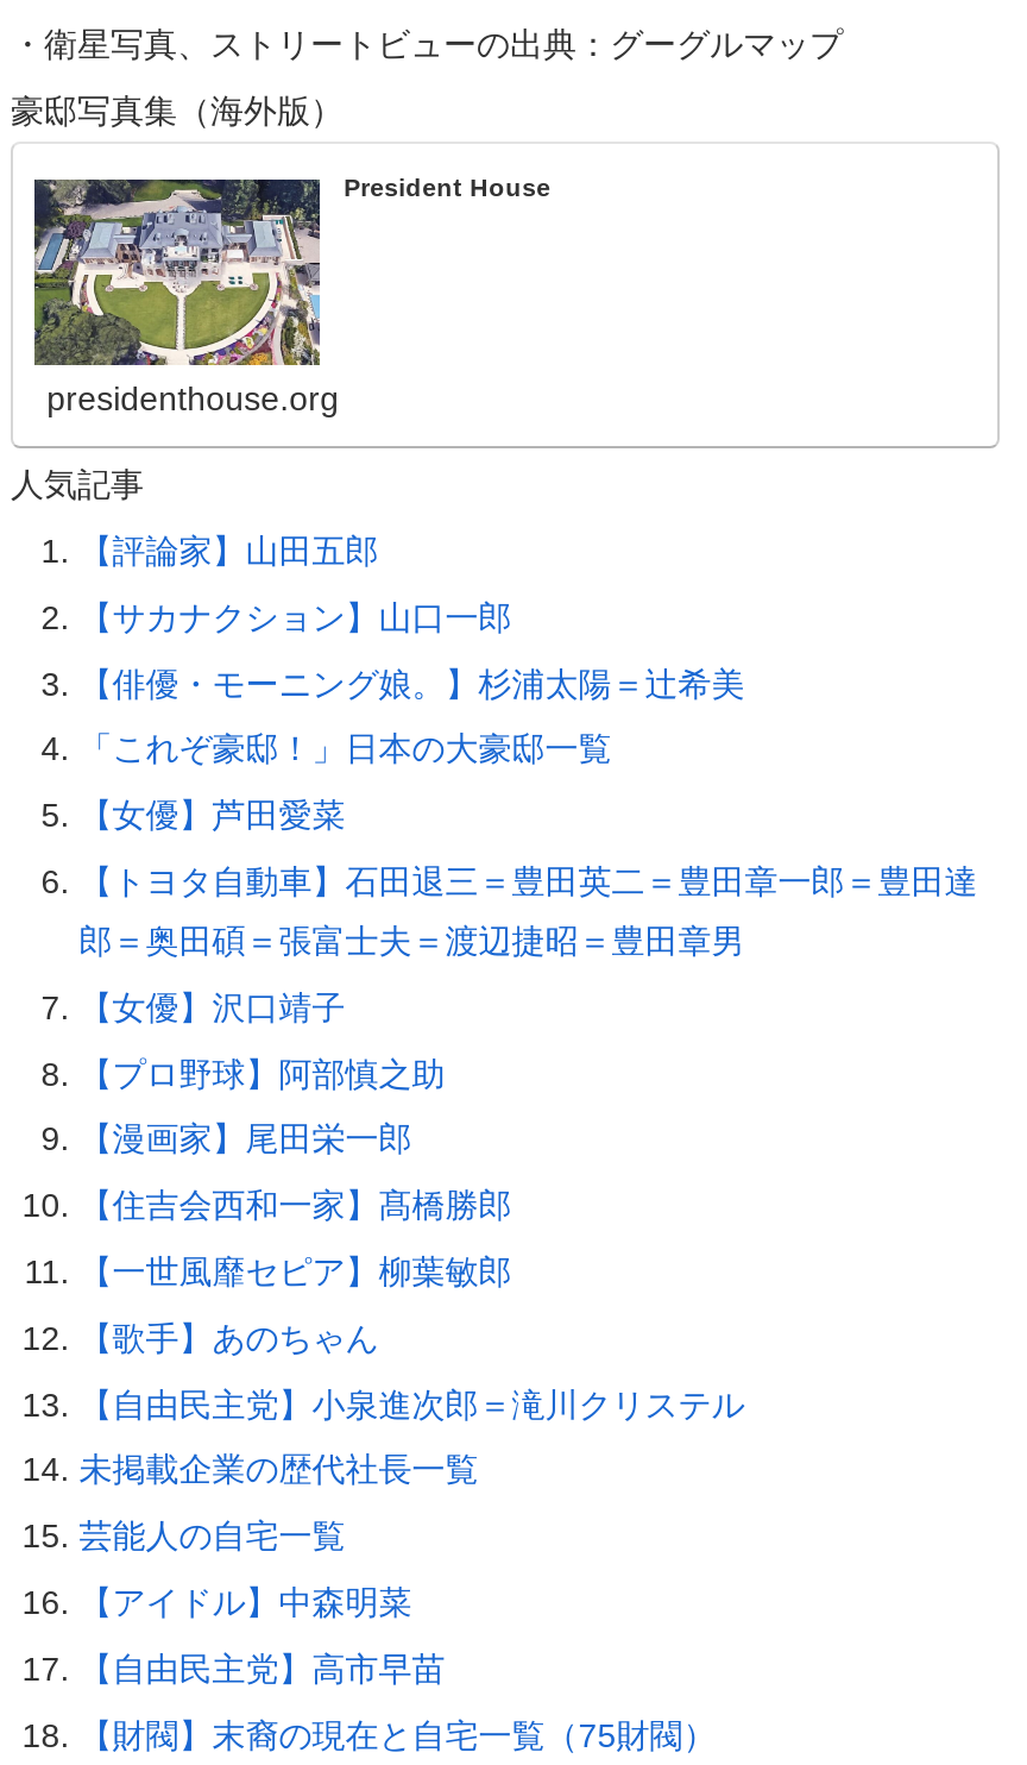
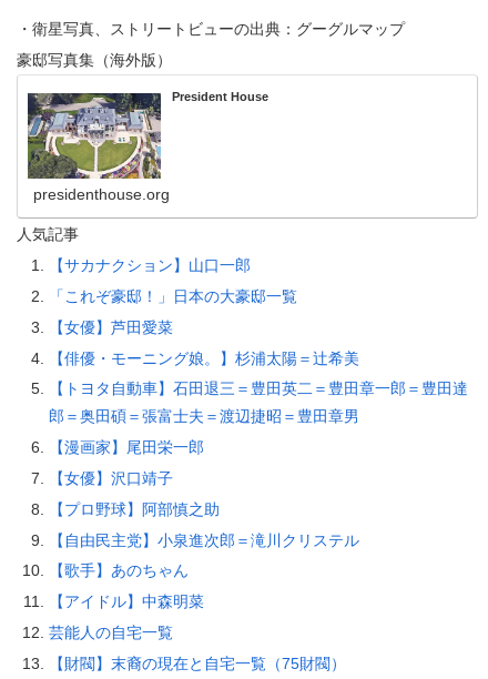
[79,531,379,569] 【評論家】山田五郎 -> none
moved [79,663,745,701] -> [49,349,359,367]: 【俳優・モーニング娘。】杉浦太陽＝辻希美
moved [79,1119,412,1157] -> [49,438,204,456]: 【漫画家】尾田栄一郎
[79,1186,512,1290] 【住吉会西和一家】髙橋勝郎 | 【一世風靡セピア】柳葉敏郎 -> none
moved [79,1318,379,1356] -> [49,562,188,580]: 【歌手】あのちゃん
[79,1450,479,1488] 未掲載企業の歴代社長一覧 -> none
moved [79,1516,345,1554] -> [49,624,173,641]: 芸能人の自宅一覧
[79,1648,445,1687] 【自由民主党】高市早苗 -> none

